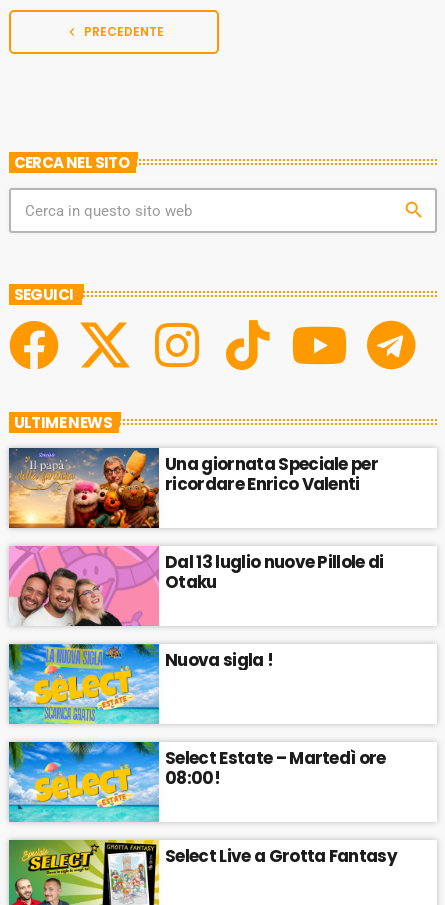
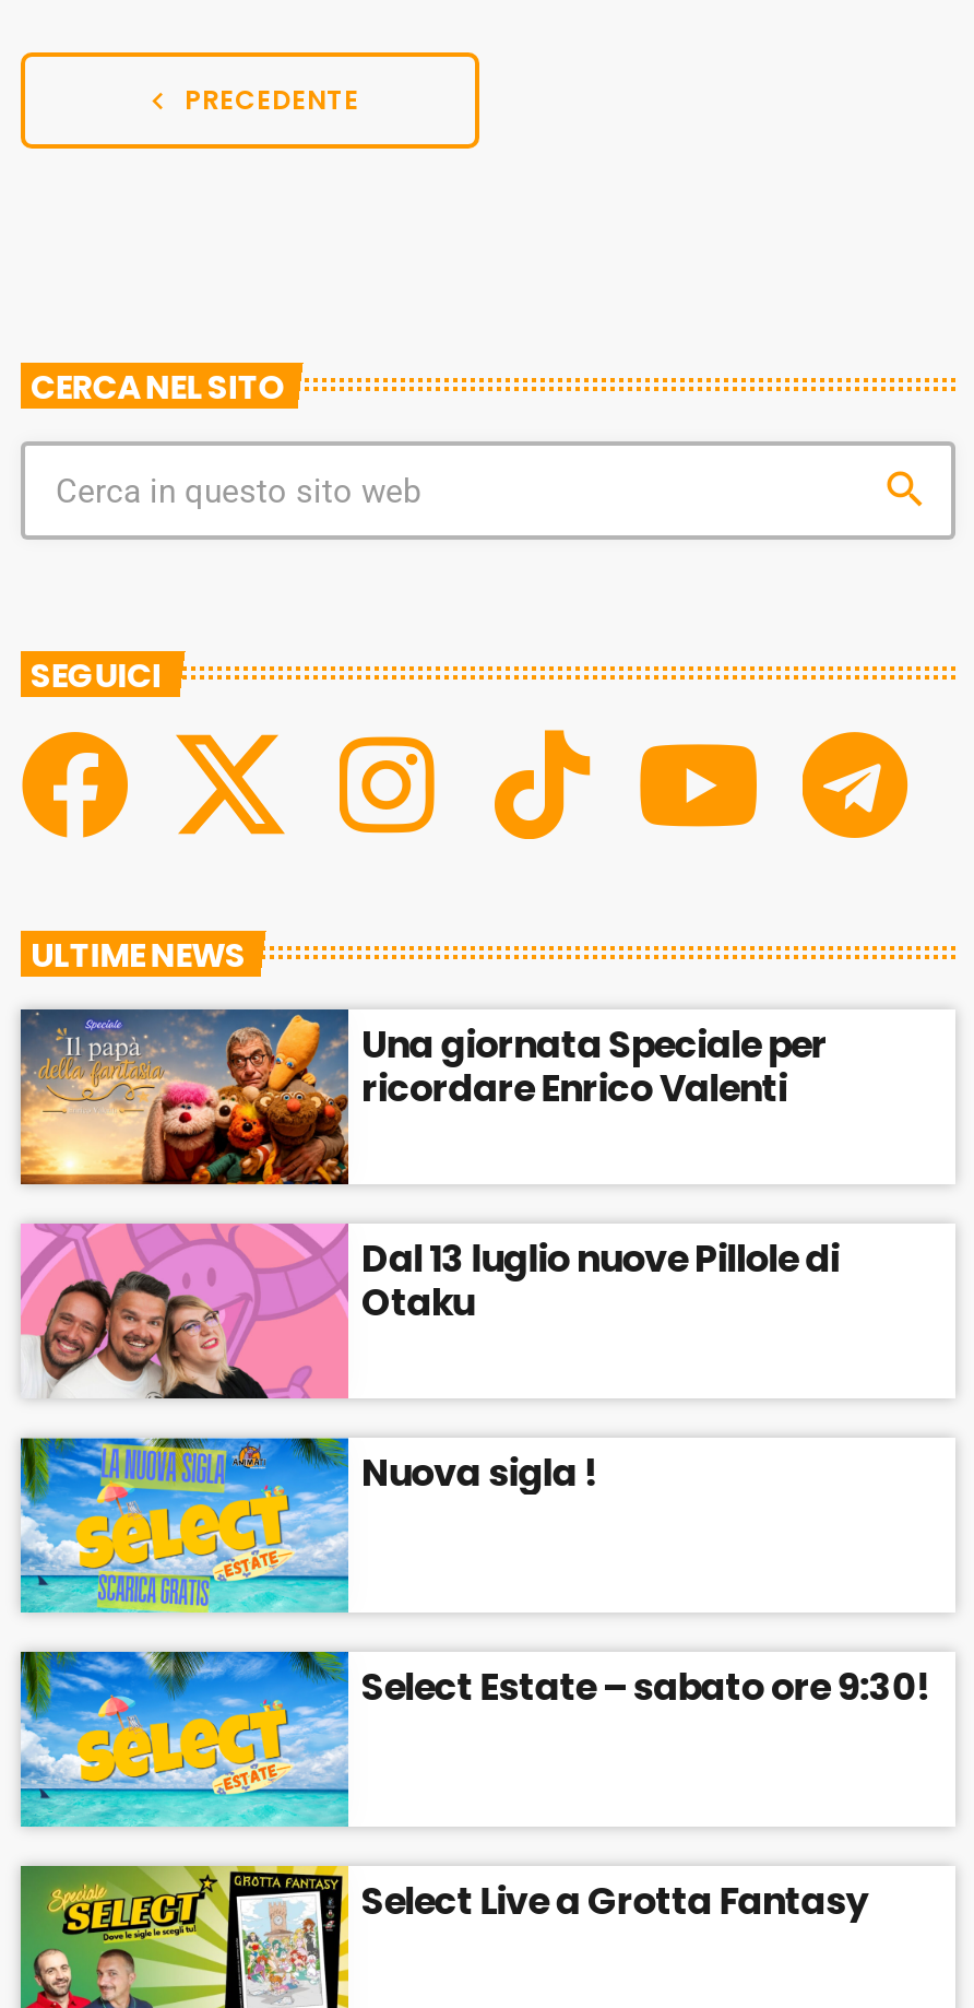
[165,746,386,790] Select Estate – Martedì ore | 08:00! -> [361,1661,930,1713] Select Estate – sabato ore 9:30!

